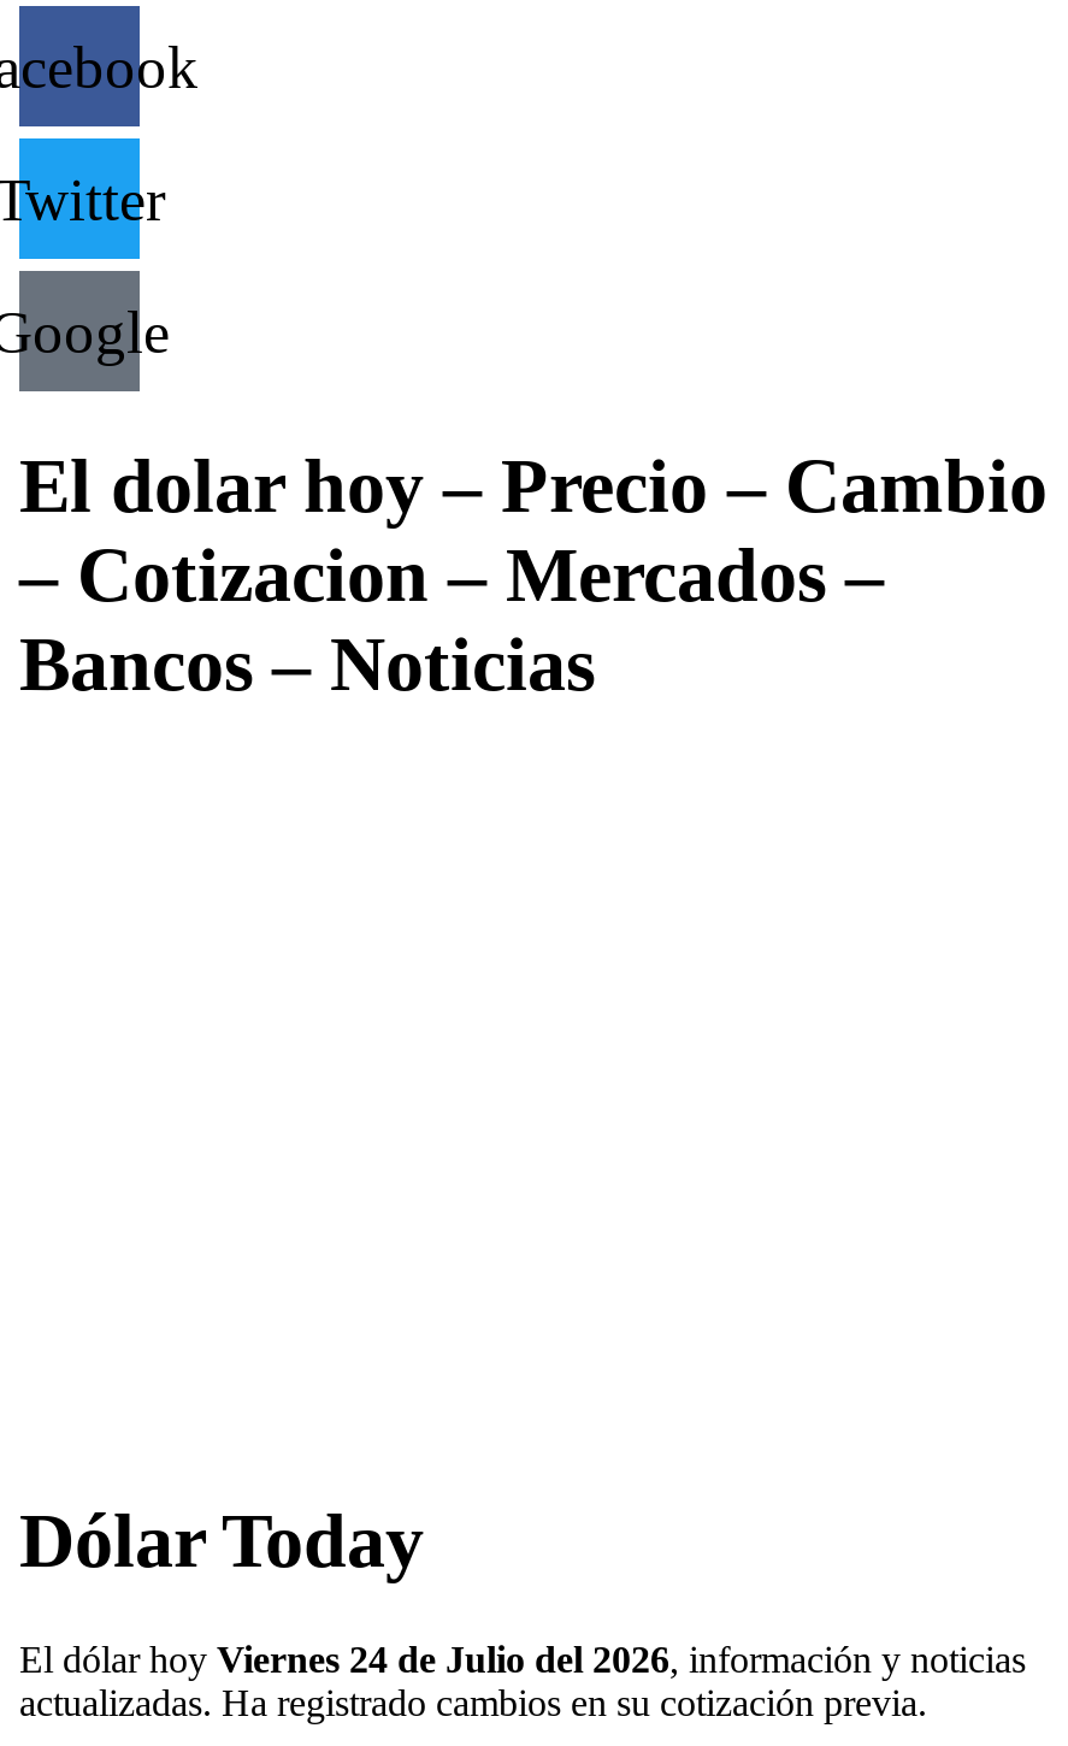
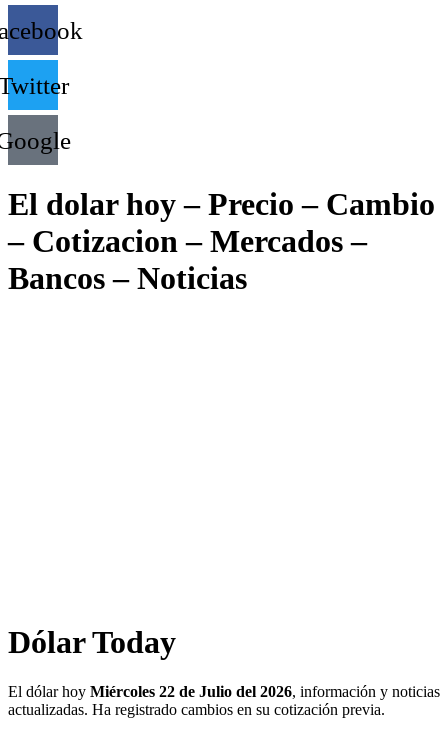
[19,1638,1026,1679] El dólar hoy Viernes 24 de Julio del 2026, información y noticias -> [8,683,440,700] El dólar hoy Miércoles 22 de Julio del 2026, información y noticias

